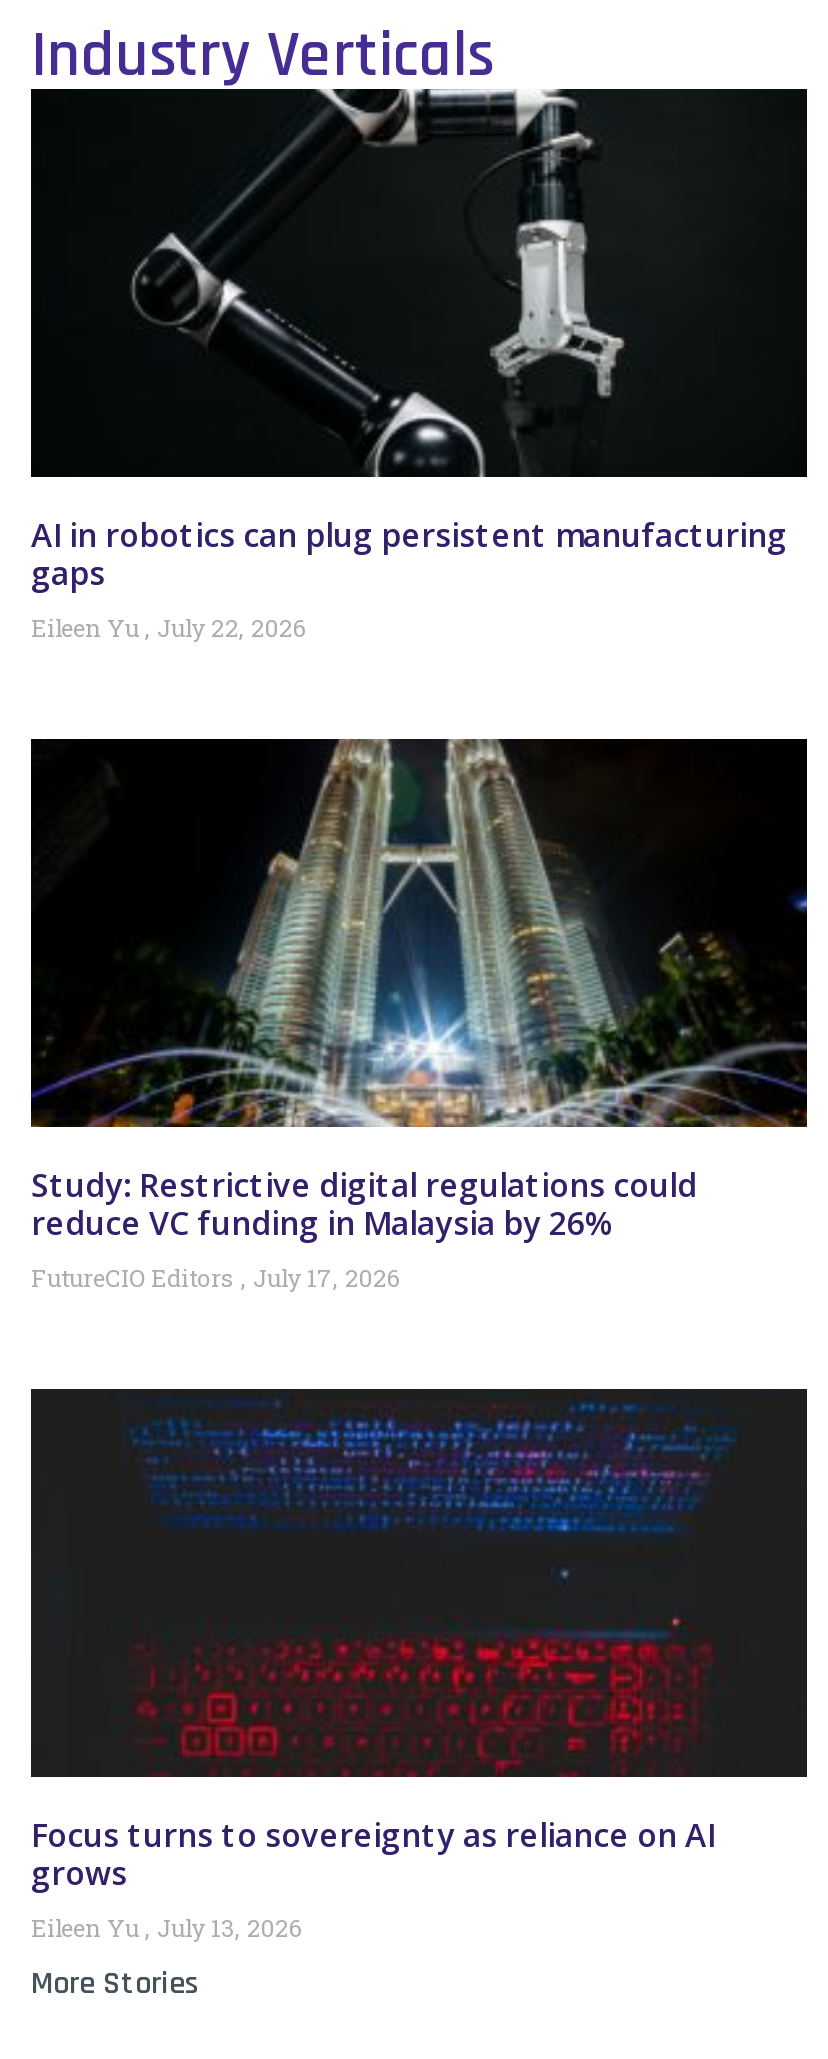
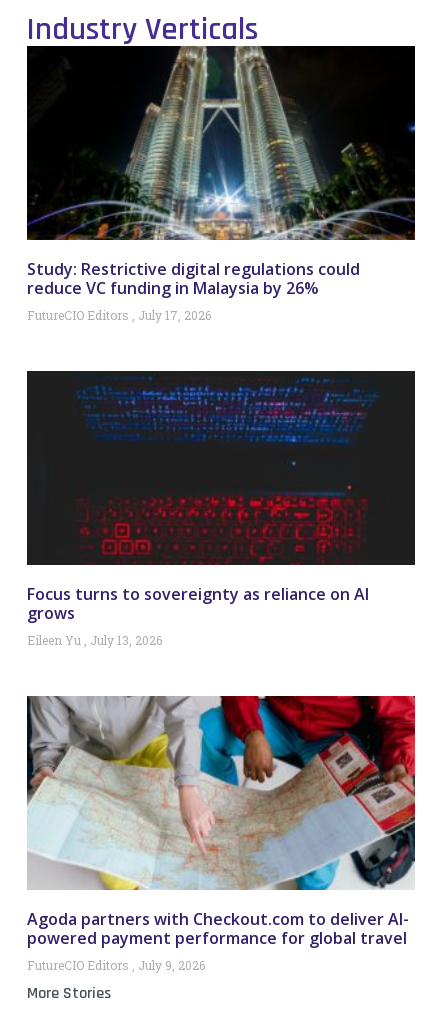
[31,88,809,643] [image] | AI in robotics can plug persistent manufacturing | gaps | Eileen Yu July 22, 2026 -> none
moved [27,736,809,1943] -> [25,44,416,648]: [image] | Study: Restrictive digital regulations could | reduce VC funding in Malaysia by 26% | FutureCIO Editors July 17, 2026 | Focus turns to sovereignty as reliance on AI | grows | Eileen Yu July 13, 2026
none -> [27,695,416,973] [image] | Agoda partners with Checkout.com to deliver AI- | powered payment performance for global travel | FutureCIO Editors July 9, 2026

